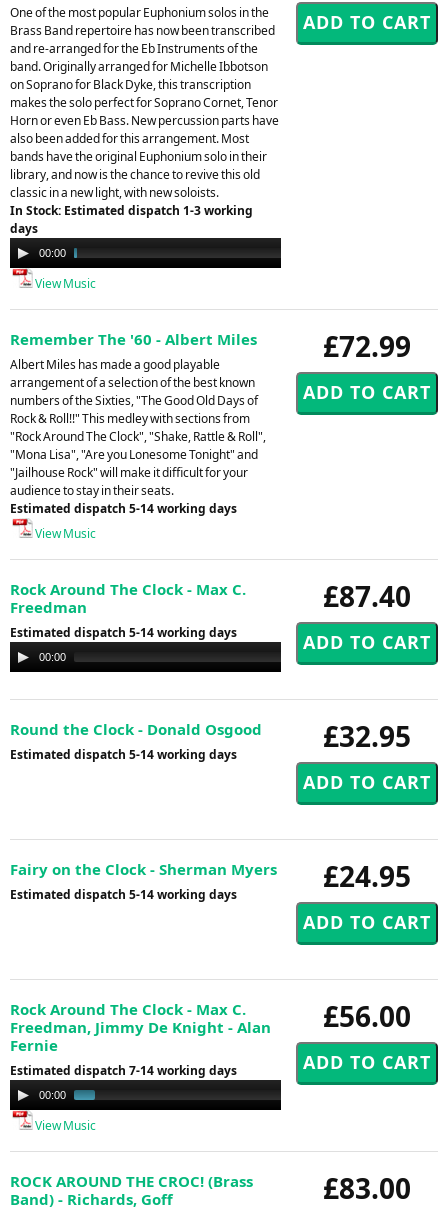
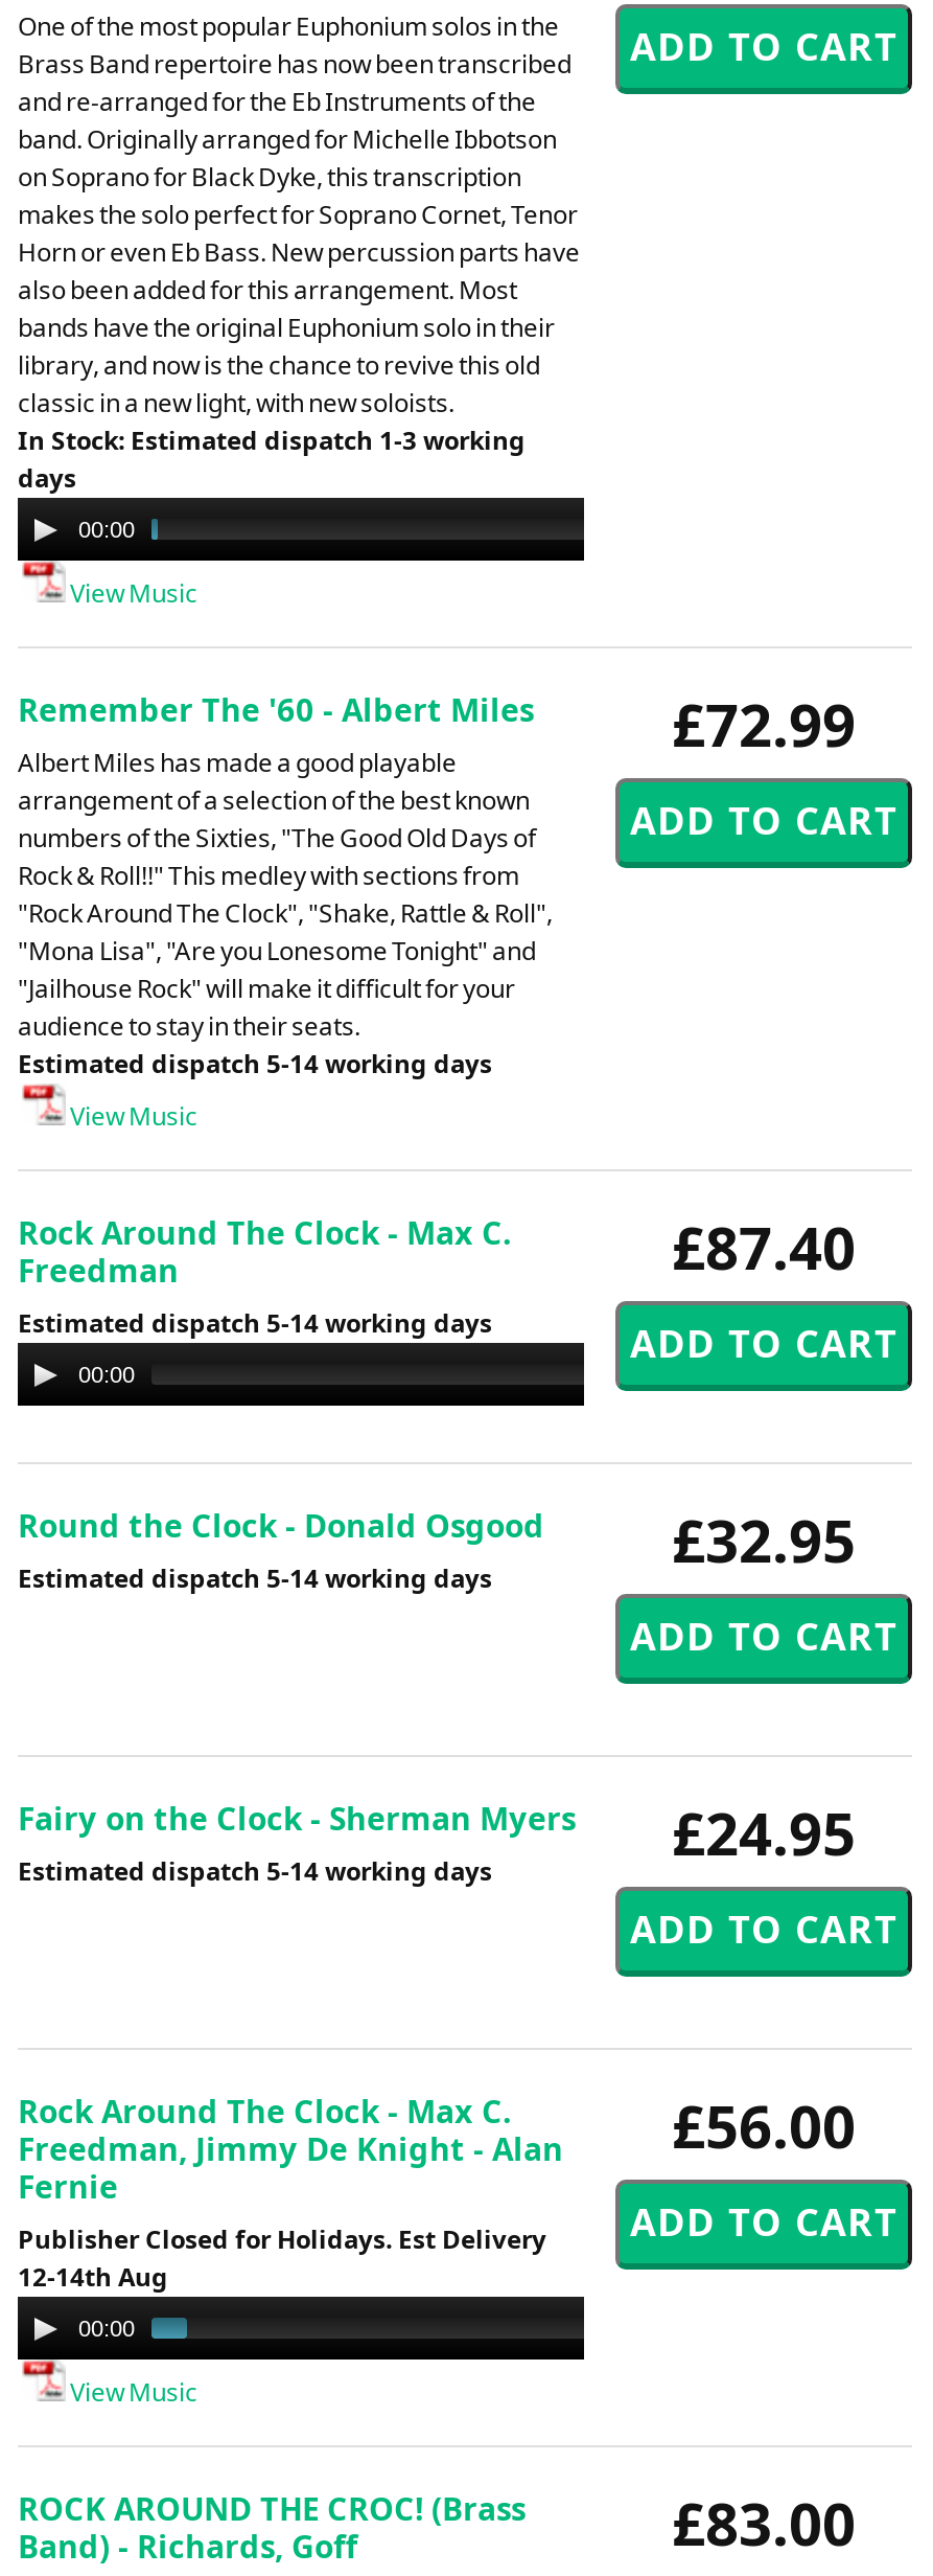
[10,1062,237,1079] Estimated dispatch 7-14 working days -> [18,2221,546,2294] Publisher Closed for Holidays. Est Delivery | 12-14th Aug

